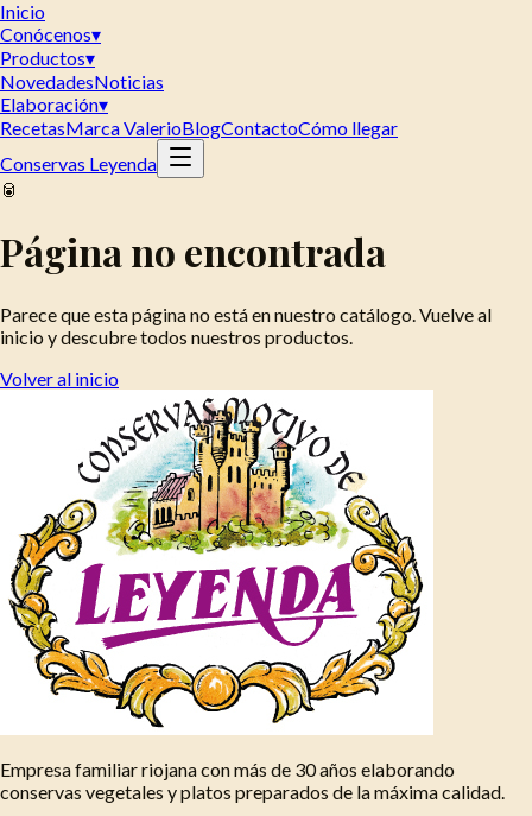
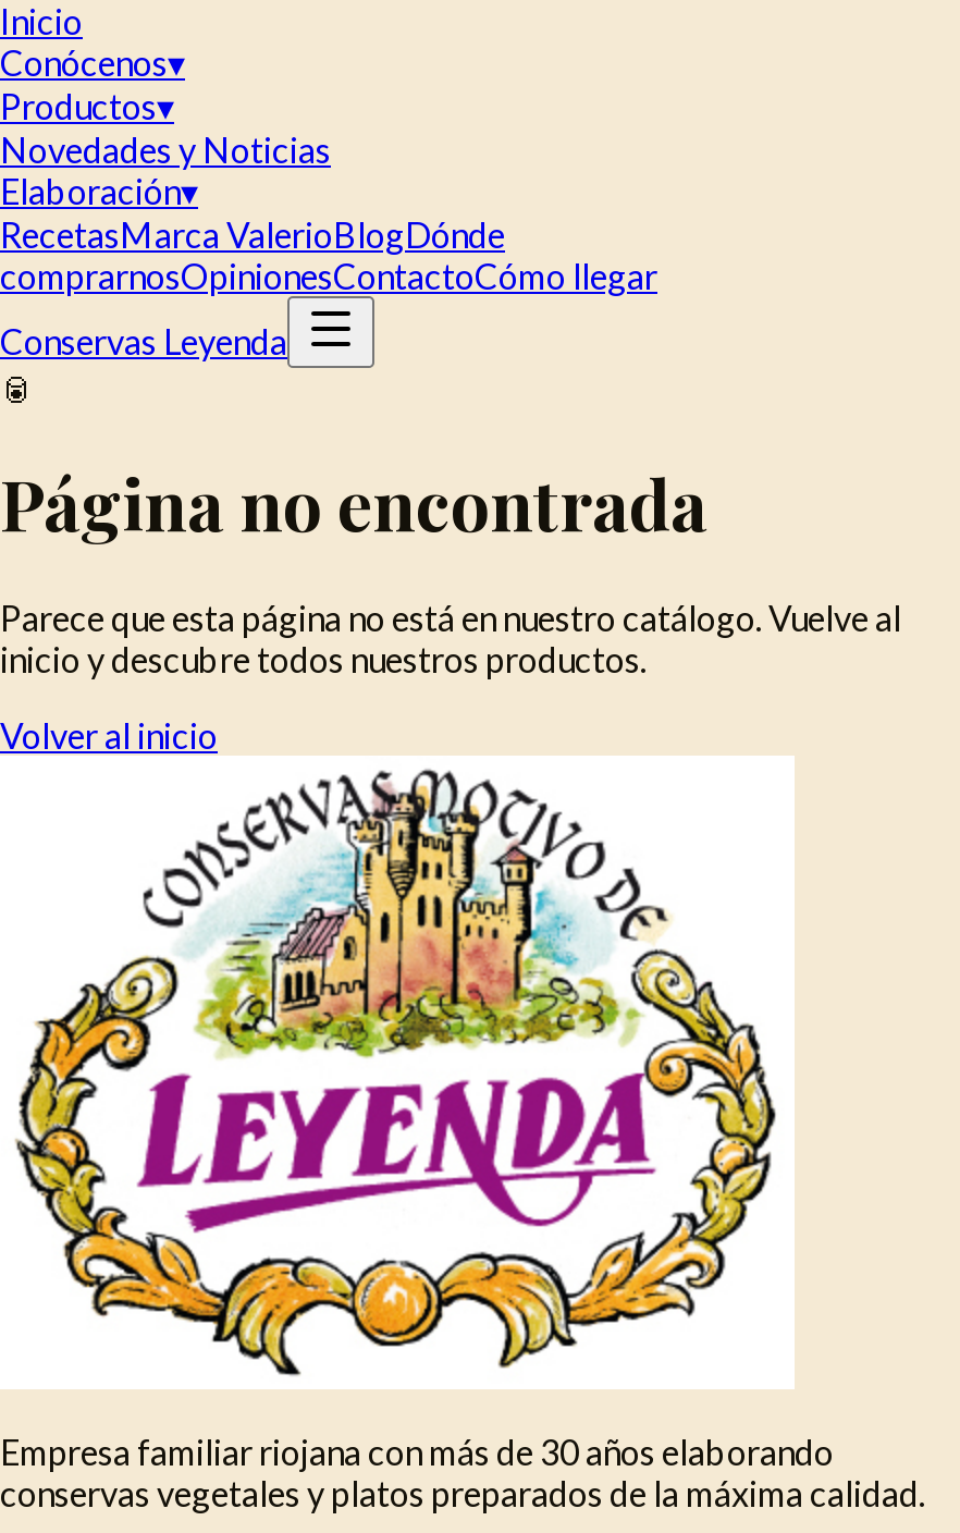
[0,70,164,93] NovedadesNoticias -> [0,128,331,170] Novedades y Noticias
[0,116,398,139] RecetasMarca ValerioBlogContactoCómo llegar -> [0,213,657,296] RecetasMarca ValerioBlogDónde | comprarnosOpinionesContactoCómo llegar

